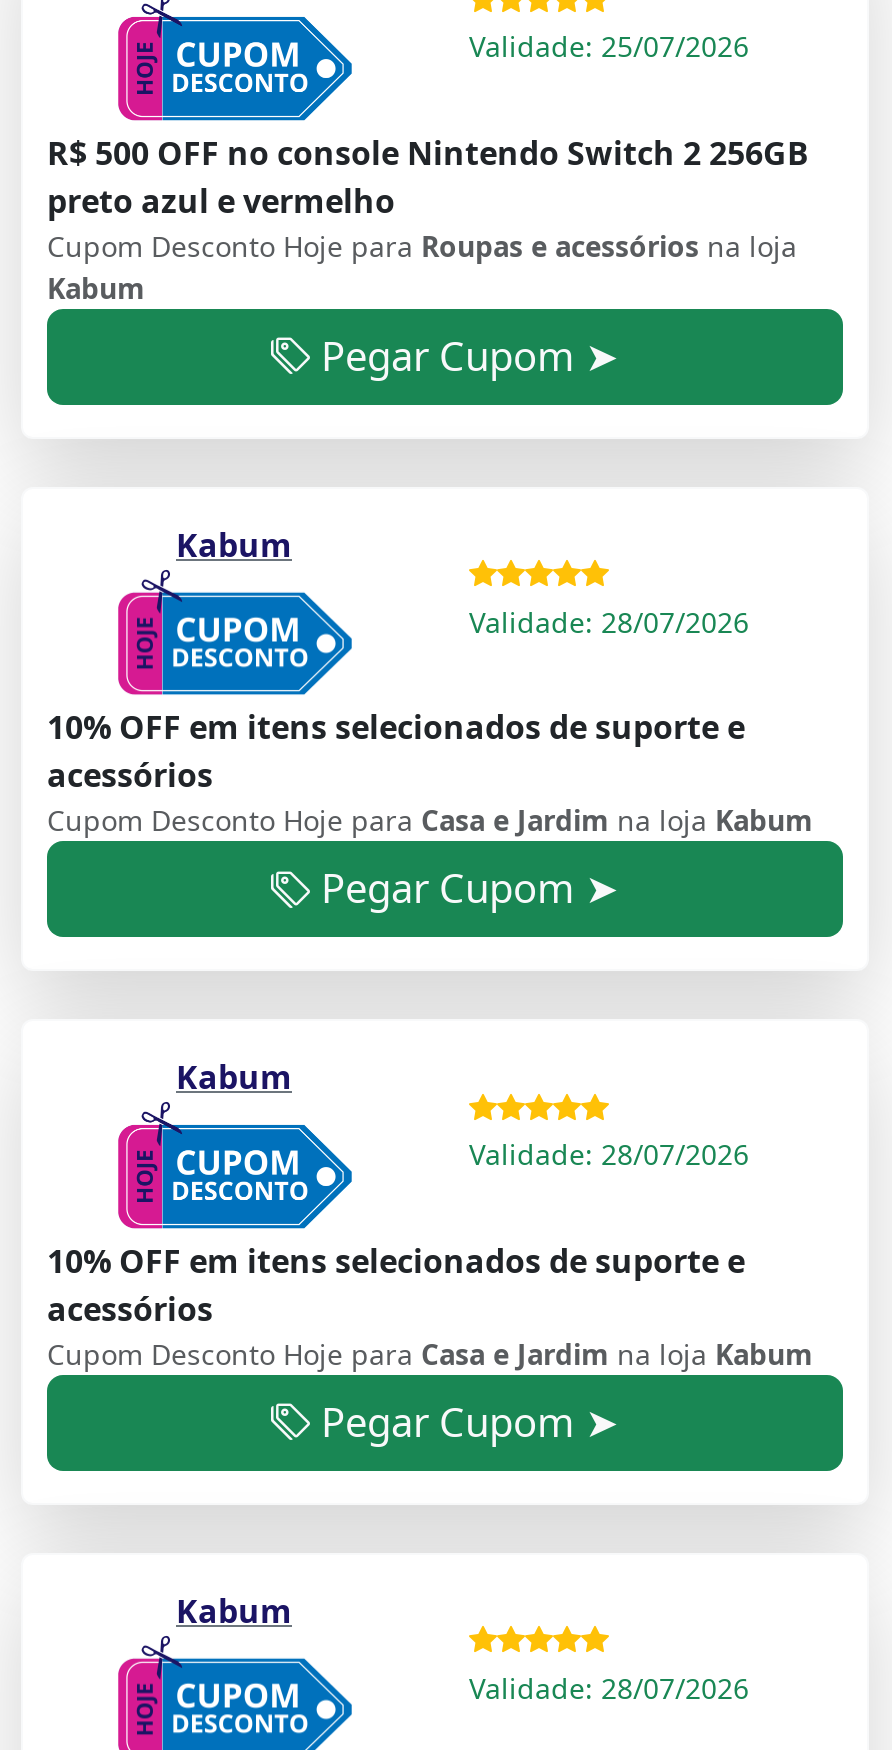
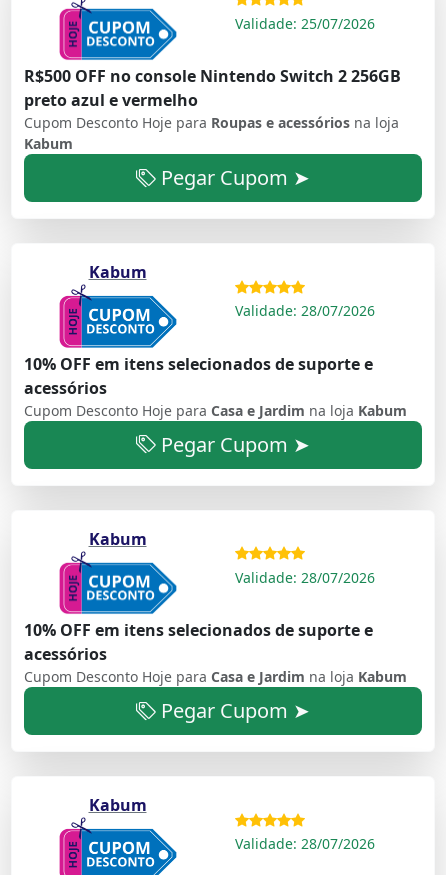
[47,131,809,175] R$ 500 OFF no console Nintendo Switch 2 256GB -> [24,65,401,87] R$500 OFF no console Nintendo Switch 2 256GB

